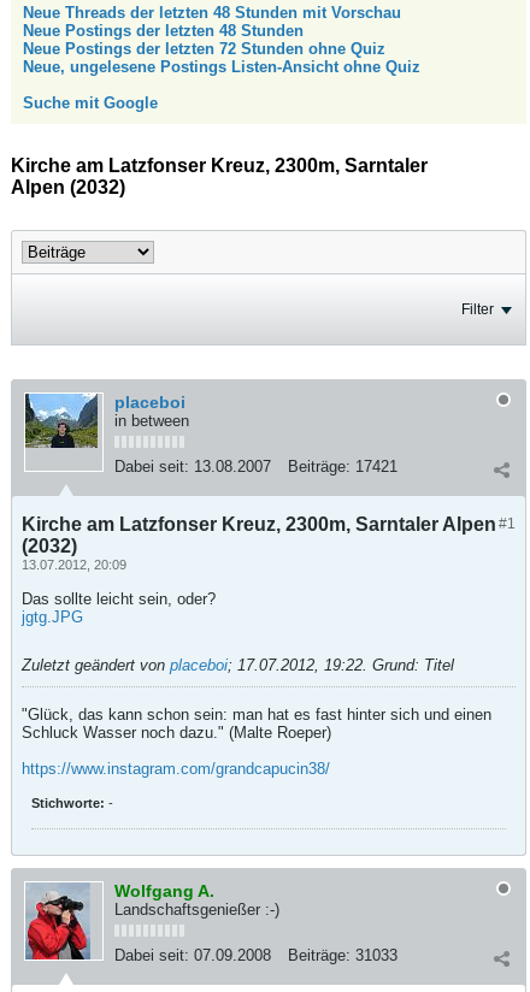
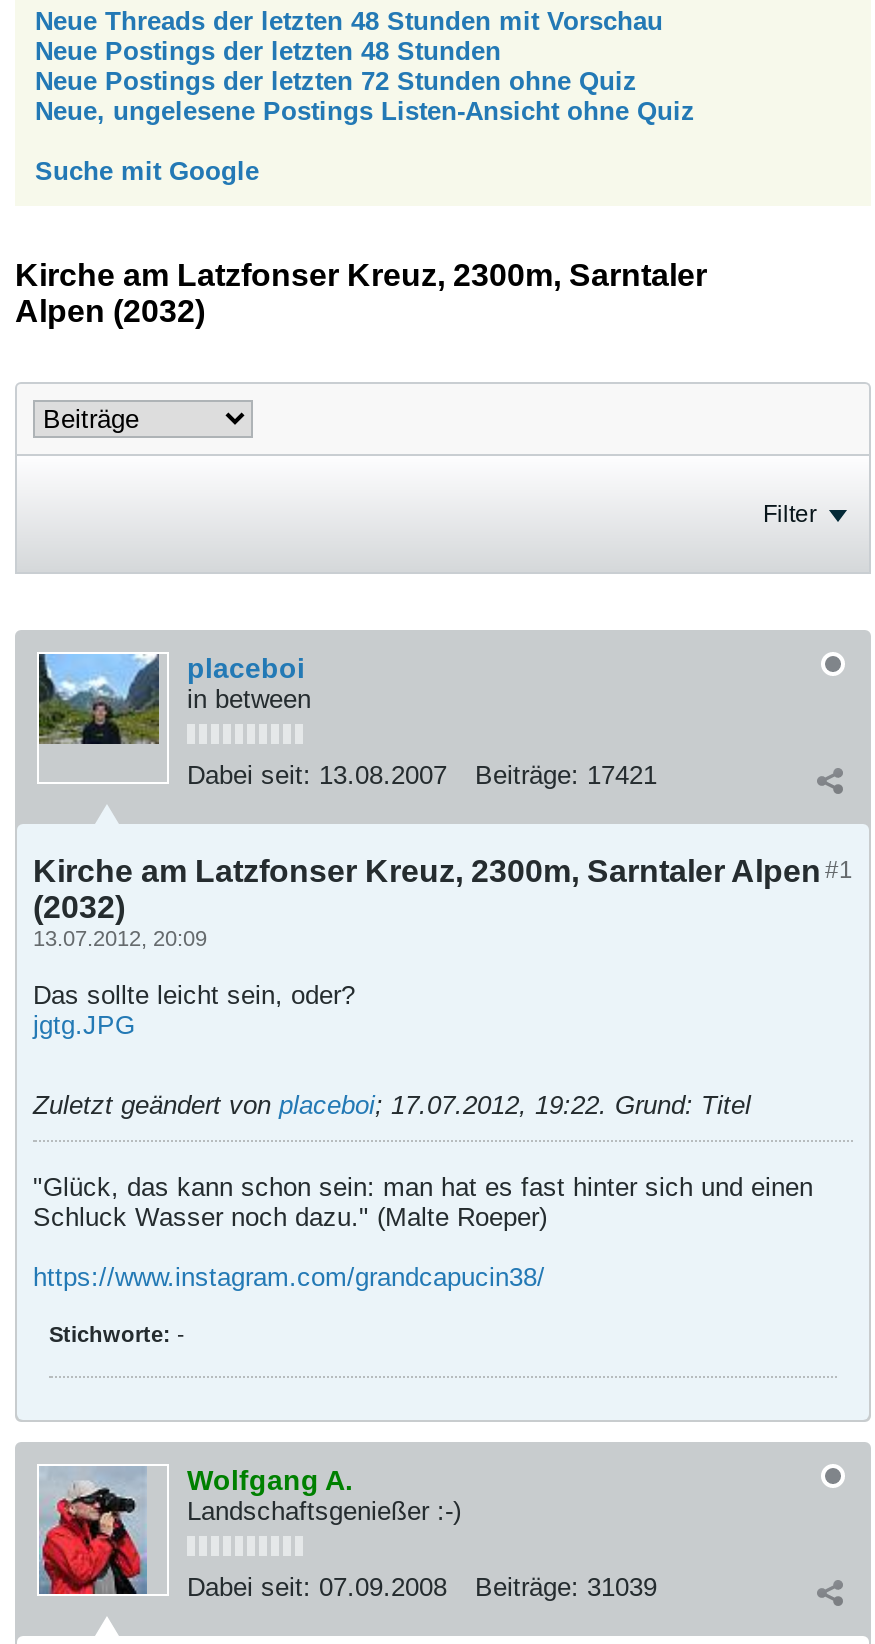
[114,946,397,964] Dabei seit: 07.09.2008 Beiträge: 31033 -> [187,1572,657,1602] Dabei seit: 07.09.2008 Beiträge: 31039

